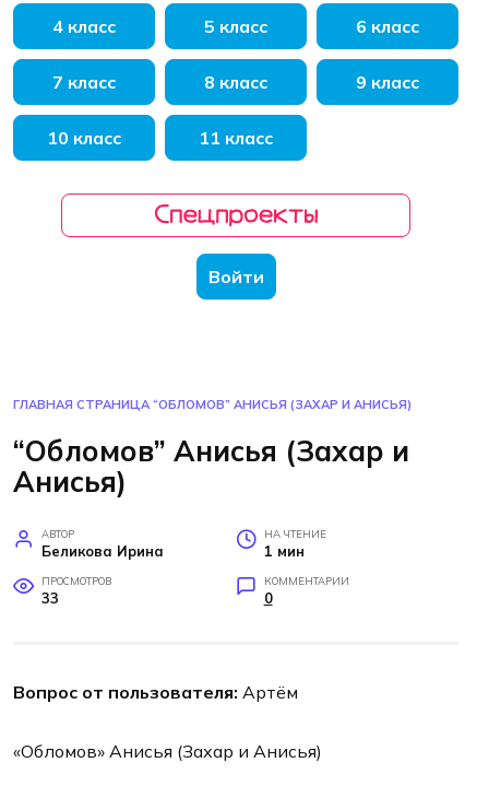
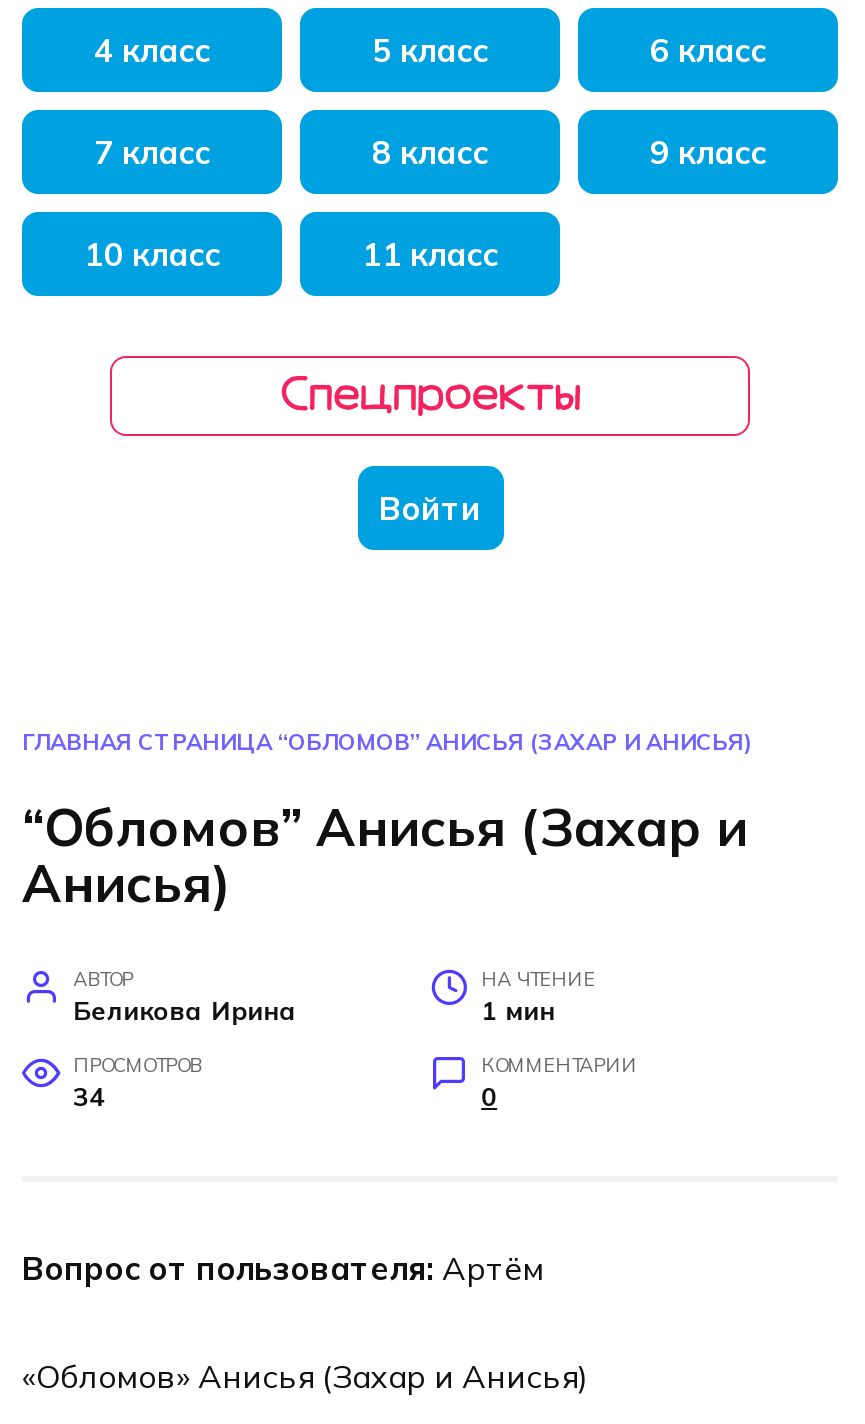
[41,589,59,606] 33 -> [73,1080,105,1112] 34

